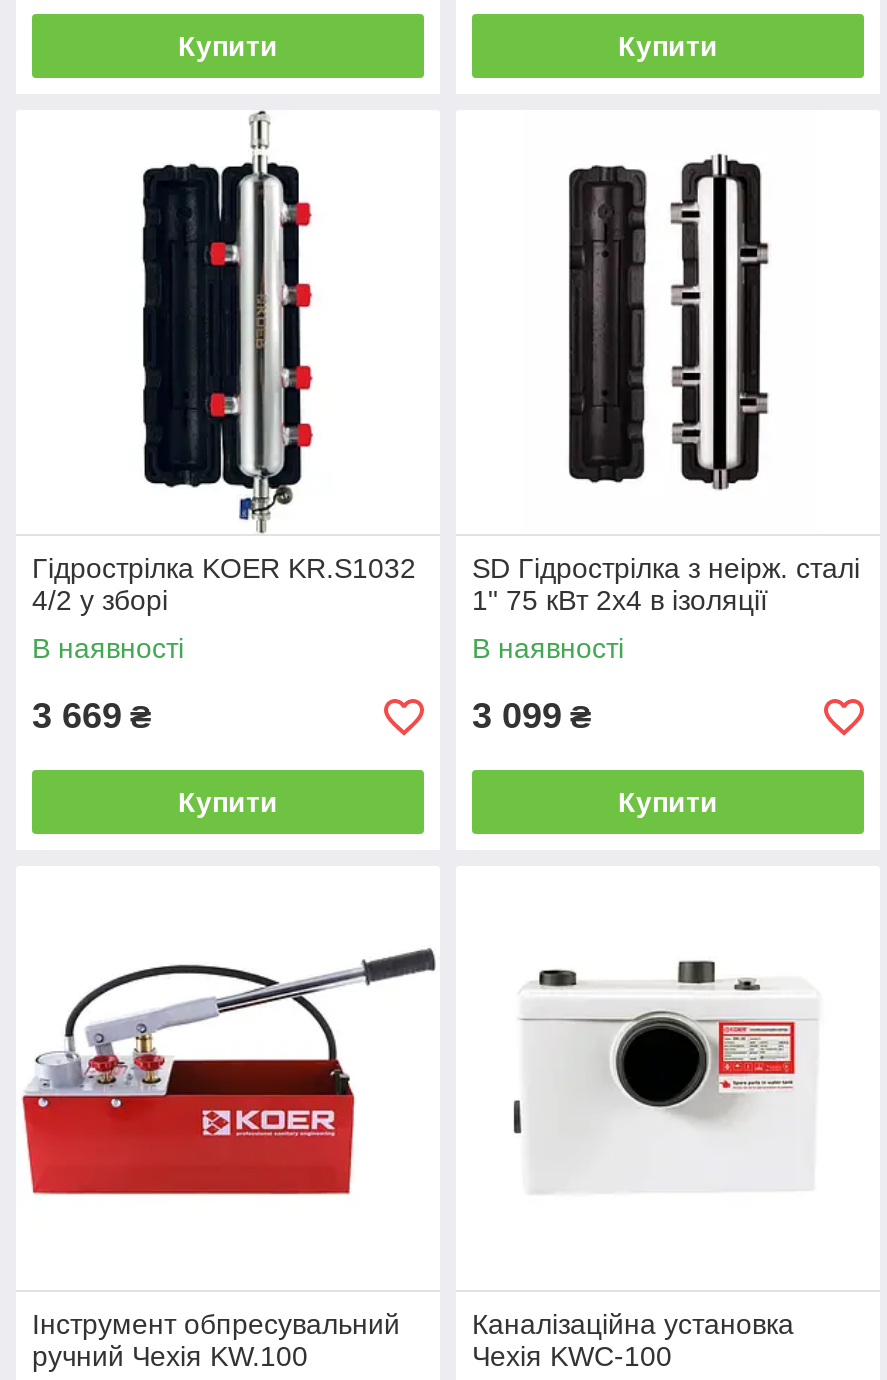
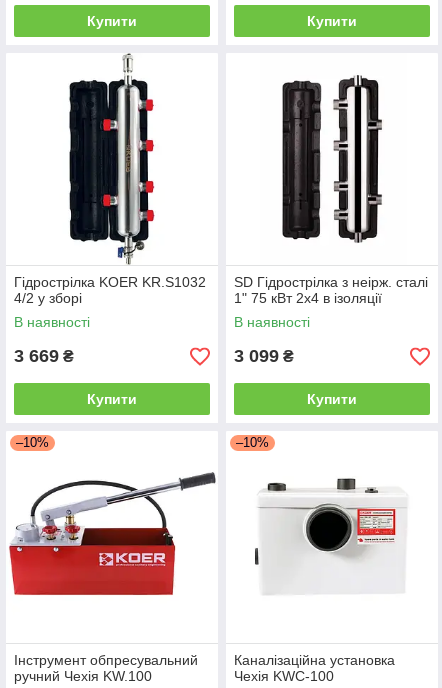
none -> [16,435,49,450] –10%
none -> [236,435,269,450] –10%

